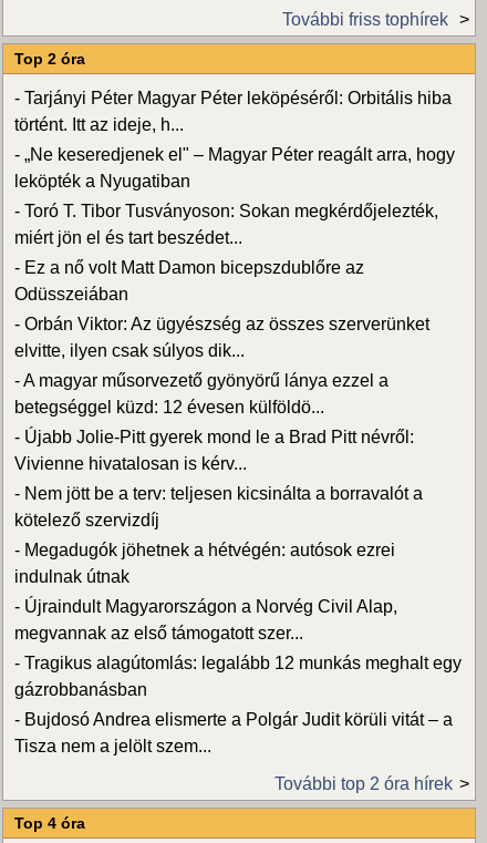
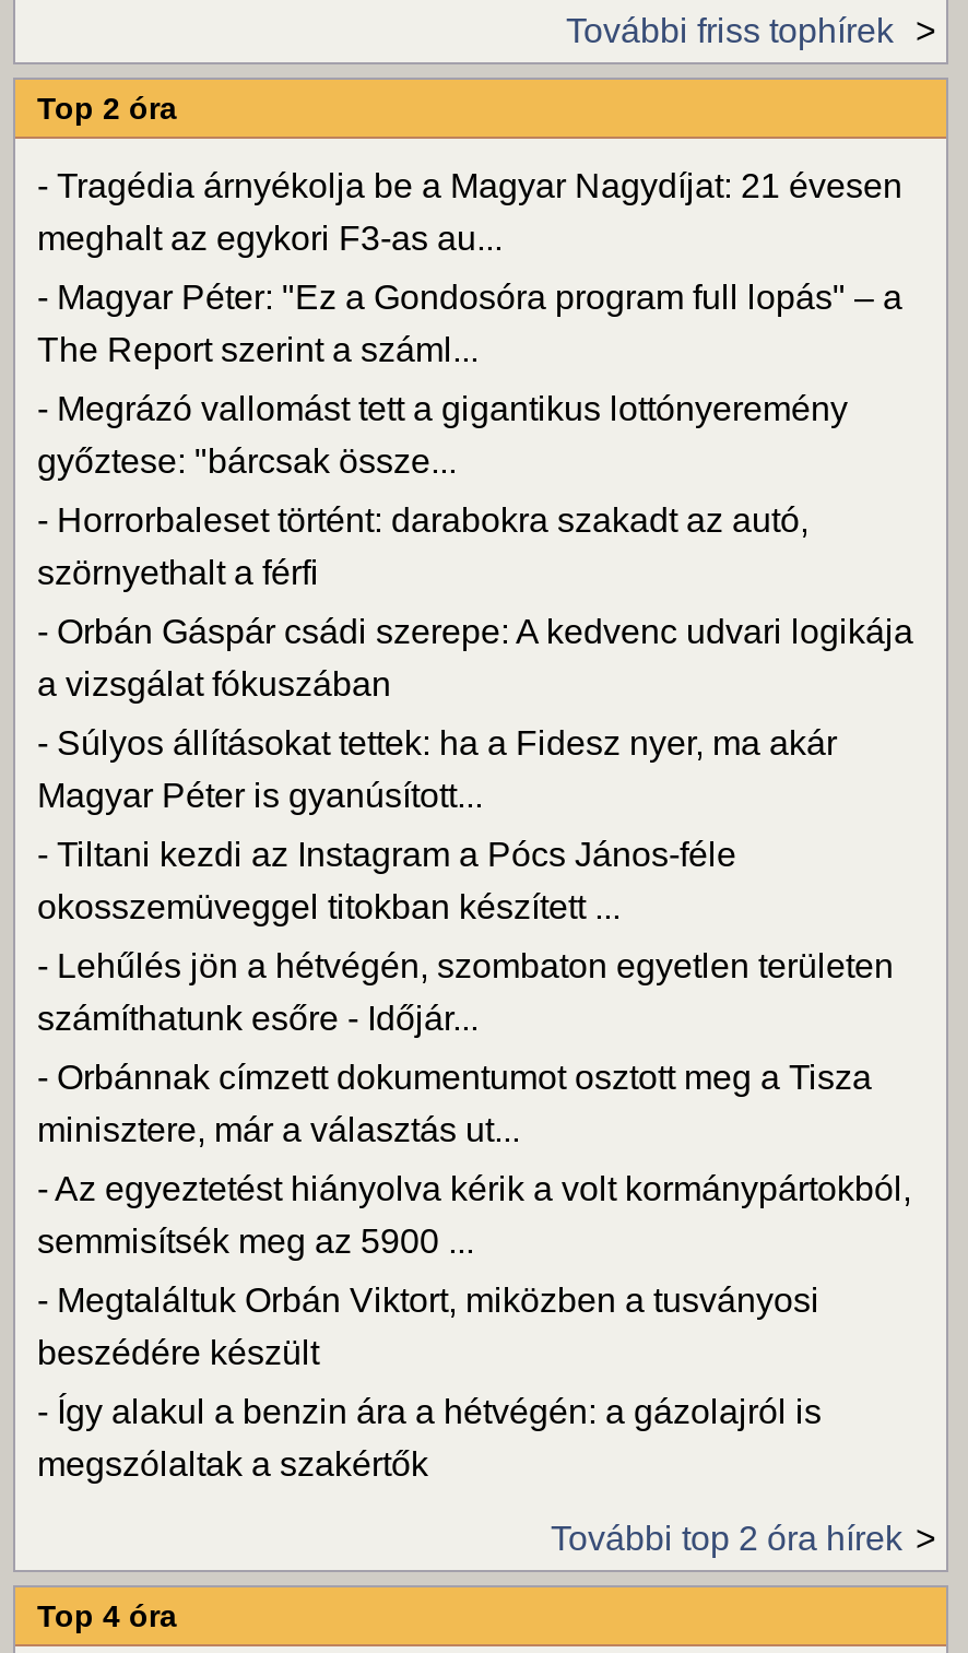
[14,89,452,134] - Tarjányi Péter Magyar Péter leköpéséről: Orbitális hiba | történt. Itt az ideje, h... -> [37,167,902,257] - Tragédia árnyékolja be a Magyar Nagydíjat: 21 évesen | meghalt az egykori F3-as au...
[14,145,455,191] - „Ne keseredjenek el" – Magyar Péter reagált arra, hogy | leköpték a Nyugatiban -> [37,279,902,368] - Magyar Péter: "Ez a Gondosóra program full lopás" – a | The Report szerint a száml...
[14,202,438,247] - Toró T. Tibor Tusványoson: Sokan megkérdőjelezték, | miért jön el és tart beszédet... -> [37,390,848,480] - Megrázó vallomást tett a gigantikus lottónyeremény | győztese: "bárcsak össze...
[14,258,364,304] - Ez a nő volt Matt Damon bicepszdublőre az | Odüsszeiában -> [37,501,808,591] - Horrorbaleset történt: darabokra szakadt az autó, | szörnyethalt a férfi
[14,315,429,360] - Orbán Viktor: Az ügyészség az összes szerverünket | elvitte, ilyen csak súlyos dik... -> [37,613,913,702] - Orbán Gáspár csádi szerepe: A kedvenc udvari logikája | a vizsgálat fókuszában
[14,371,388,417] - A magyar műsorvezető gyönyörű lánya ezzel a | betegséggel küzd: 12 évesen külföldö... -> [37,724,837,814] - Súlyos állításokat tettek: ha a Fidesz nyer, ma akár | Magyar Péter is gyanúsított...
[14,428,414,473] - Újabb Jolie-Pitt gyerek mond le a Brad Pitt névről: | Vivienne hivatalosan is kérv... -> [37,836,736,925] - Tiltani kezdi az Instagram a Pócs János-féle | okosszemüveggel titokban készített ...
[14,484,423,530] - Nem jött be a terv: teljesen kicsinálta a borravalót a | kötelező szervizdíj -> [37,947,894,1037] - Lehűlés jön a hétvégén, szombaton egyetlen területen | számíthatunk esőre - Időjár...
[14,541,395,586] - Megadugók jöhetnek a hétvégén: autósok ezrei | indulnak útnak -> [37,1059,872,1148] - Orbánnak címzett dokumentumot osztott meg a Tisza | minisztere, már a választás ut...
[14,597,397,642] - Újraindult Magyarországon a Norvég Civil Alap, | megvannak az első támogatott szer... -> [37,1170,911,1260] - Az egyeztetést hiányolva kérik a volt kormánypártokból, | semmisítsék meg az 5900 ...
[14,654,462,699] - Tragikus alagútomlás: legalább 12 munkás meghalt egy | gázrobbanásban -> [37,1282,819,1371] - Megtaláltuk Orbán Viktort, miközben a tusványosi | beszédére készült
[14,710,453,755] - Bujdosó Andrea elismerte a Polgár Judit körüli vitát – a | Tisza nem a jelölt szem... -> [37,1393,822,1483] - Így alakul a benzin ára a hétvégén: a gázolajról is | megszólaltak a szakértők

